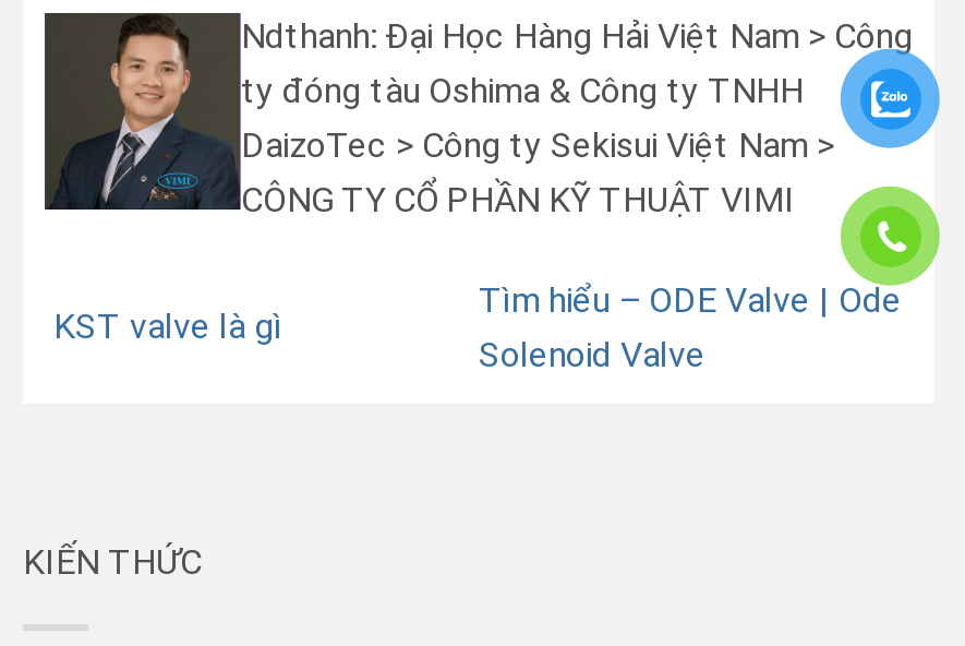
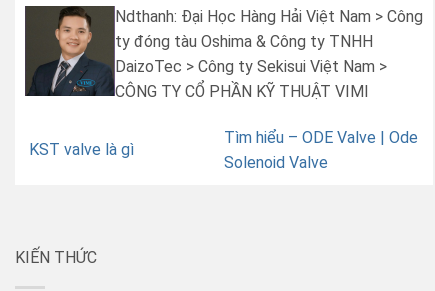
[839,59,941,151] [image] -> none
[839,183,941,284] [image] -> none

